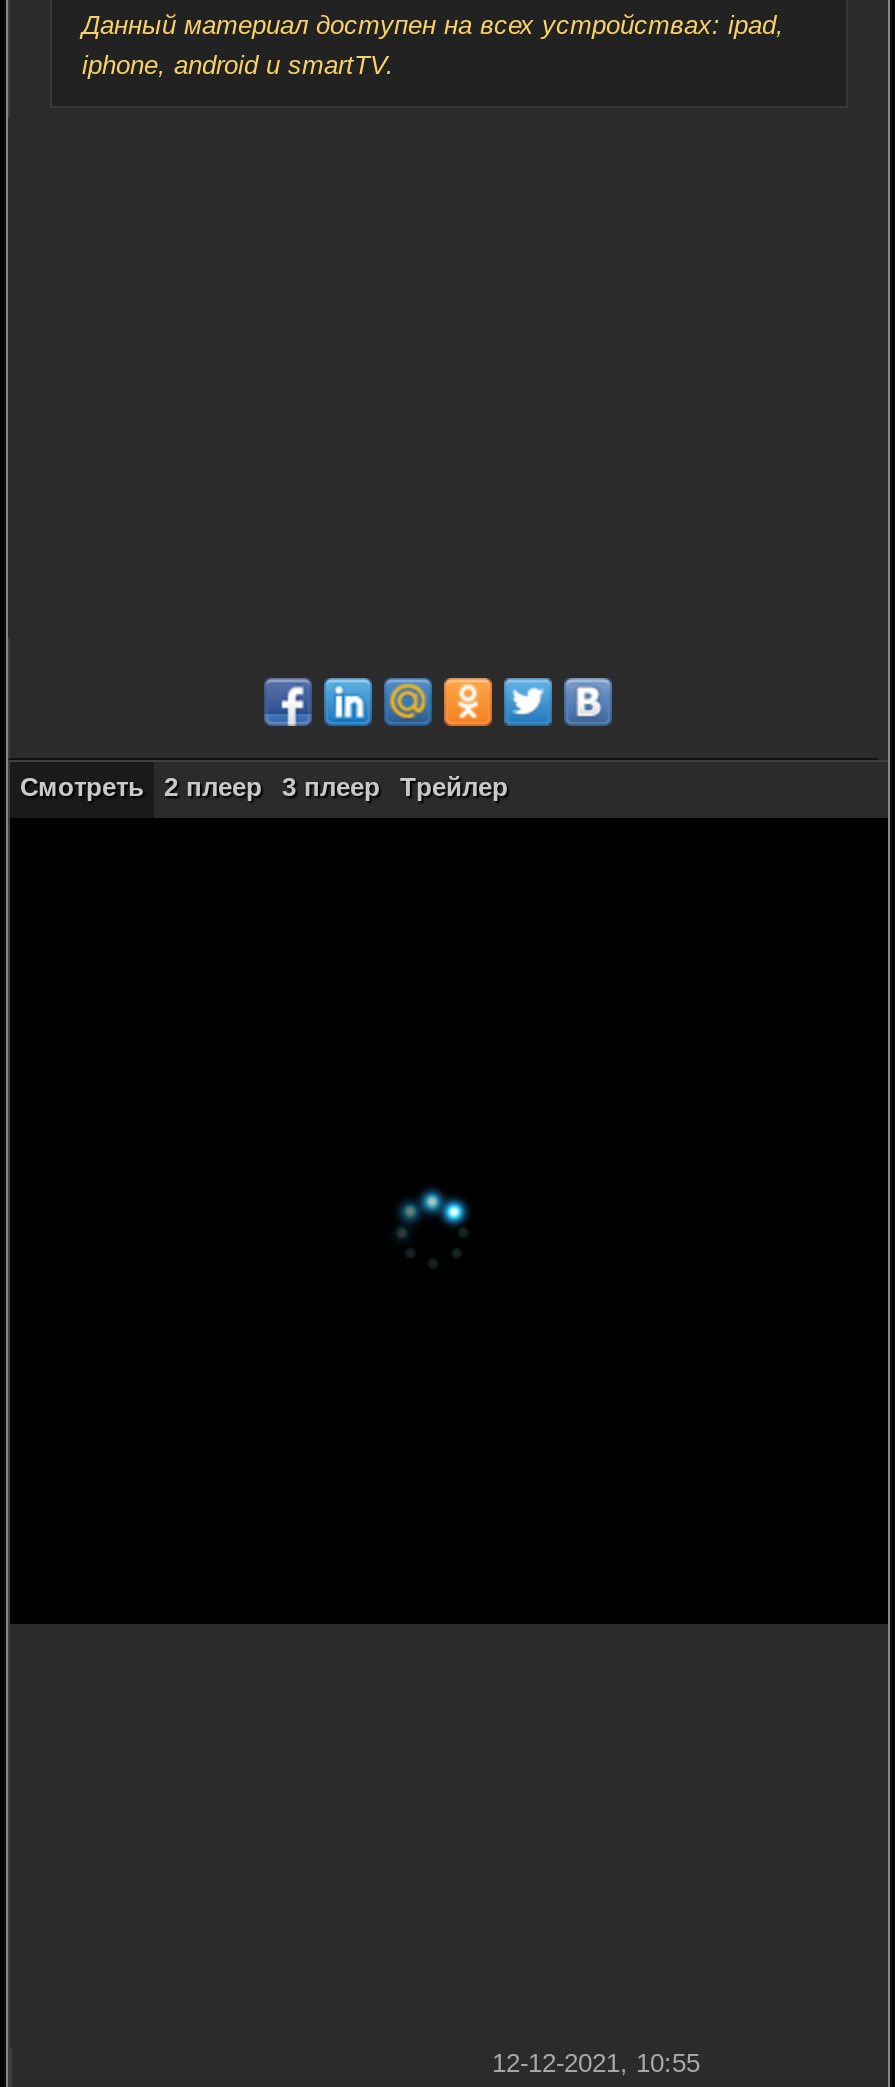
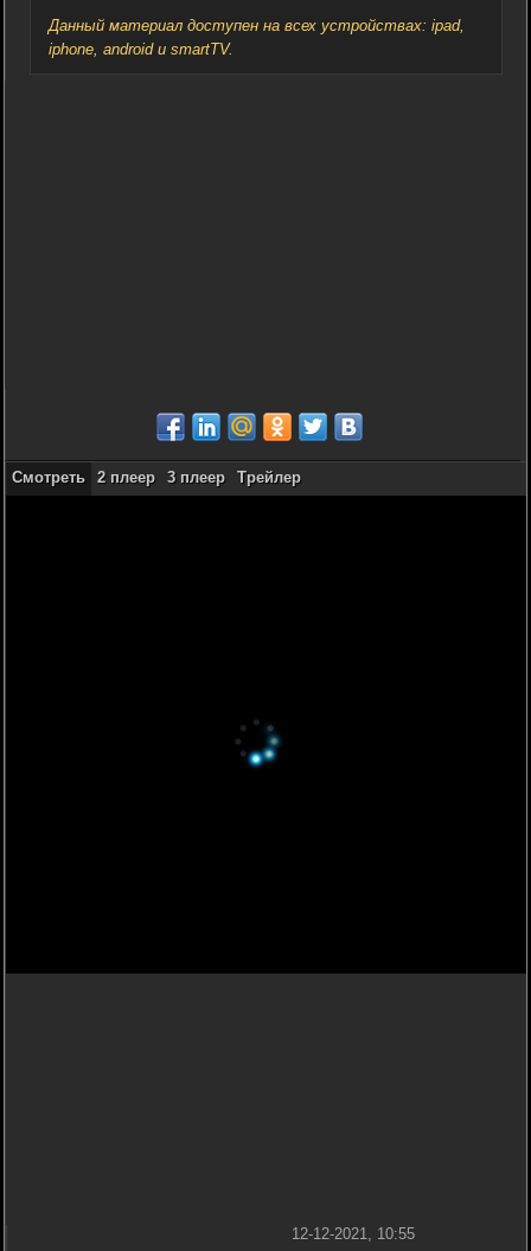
[396,1186,474,1276] [image] -> [236,715,282,768] [image]

